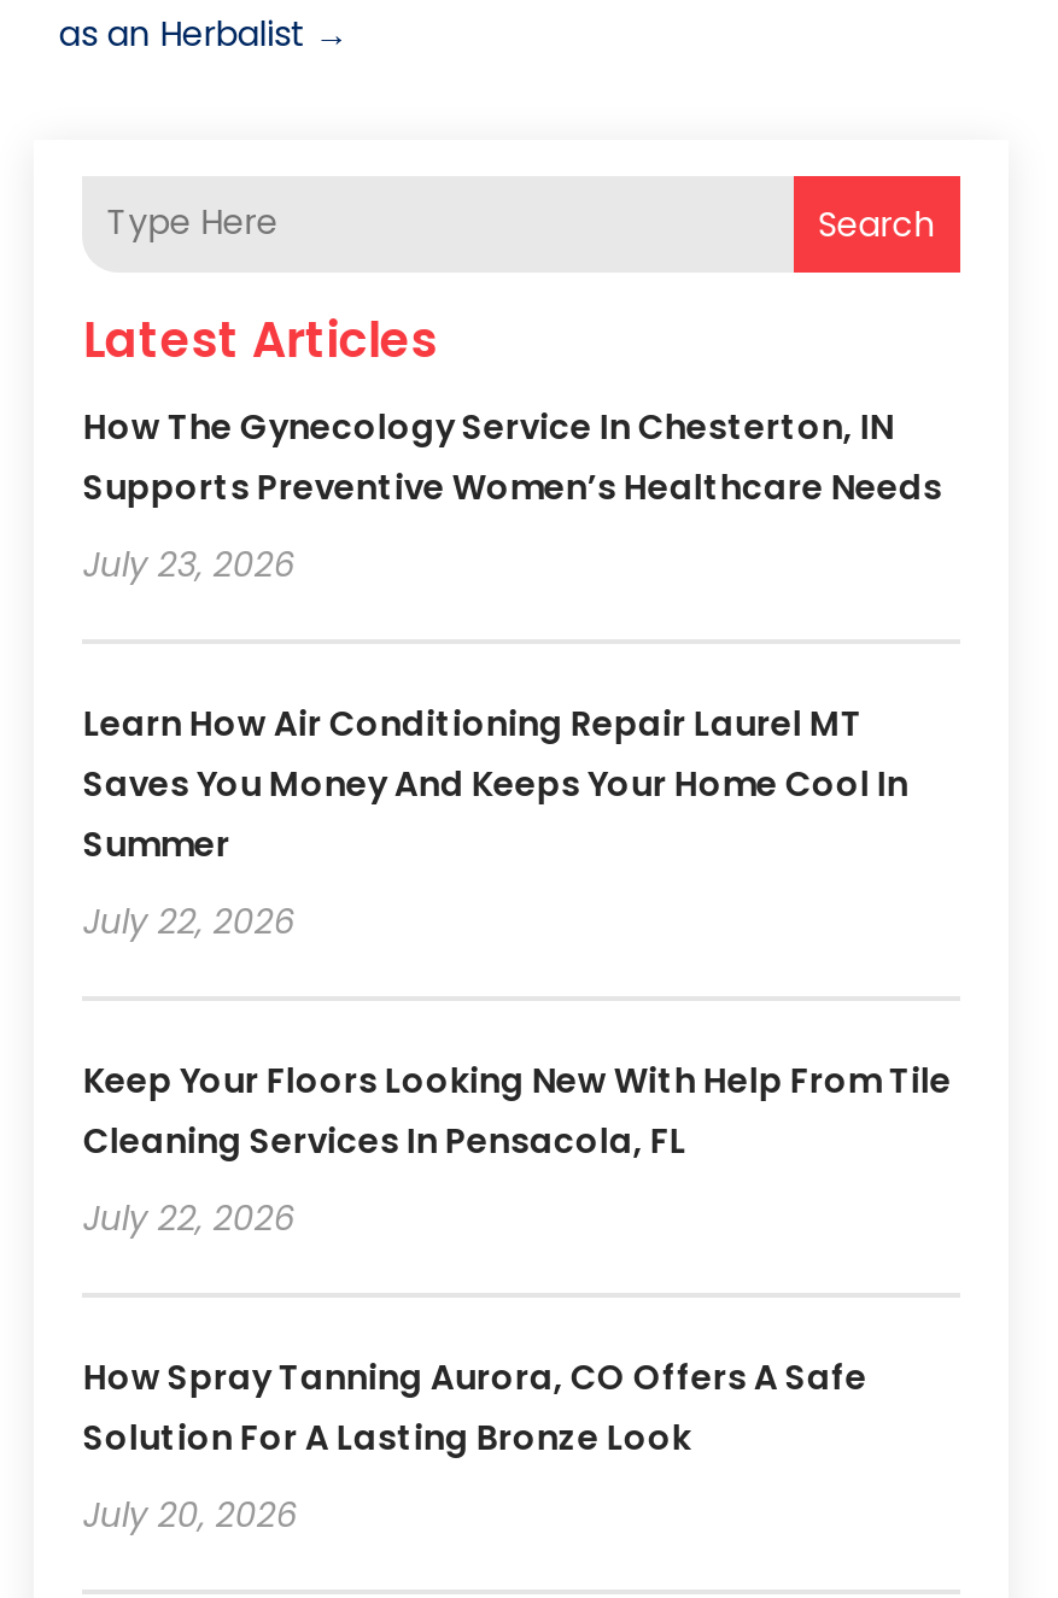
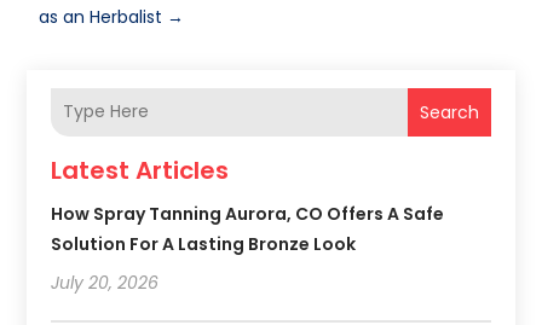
[83,403,952,1242] How The Gynecology Service In Chesterton, IN | Supports Preventive Women’s Healthcare Needs | July 23, 2026 | Learn How Air Conditioning Repair Laurel MT | Saves You Money And Keeps Your Home Cool In | Summer | July 22, 2026 | Keep Your Floors Looking New With Help From Tile | Cleaning Services In Pensacola, FL | July 22, 2026 -> none

